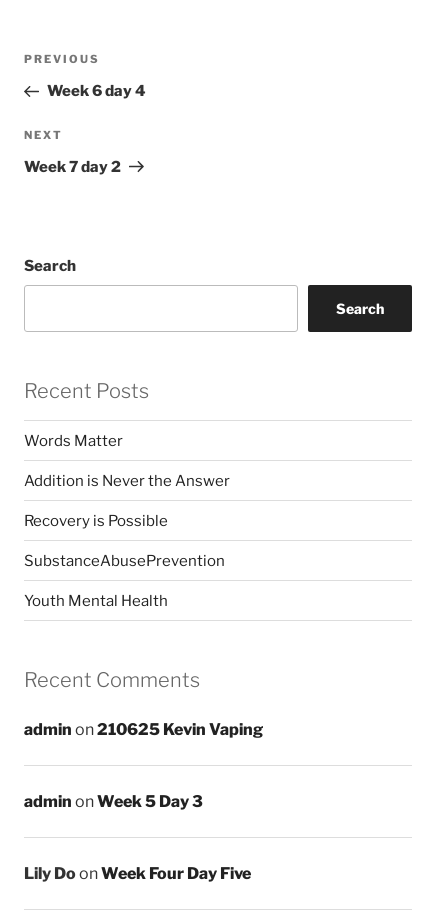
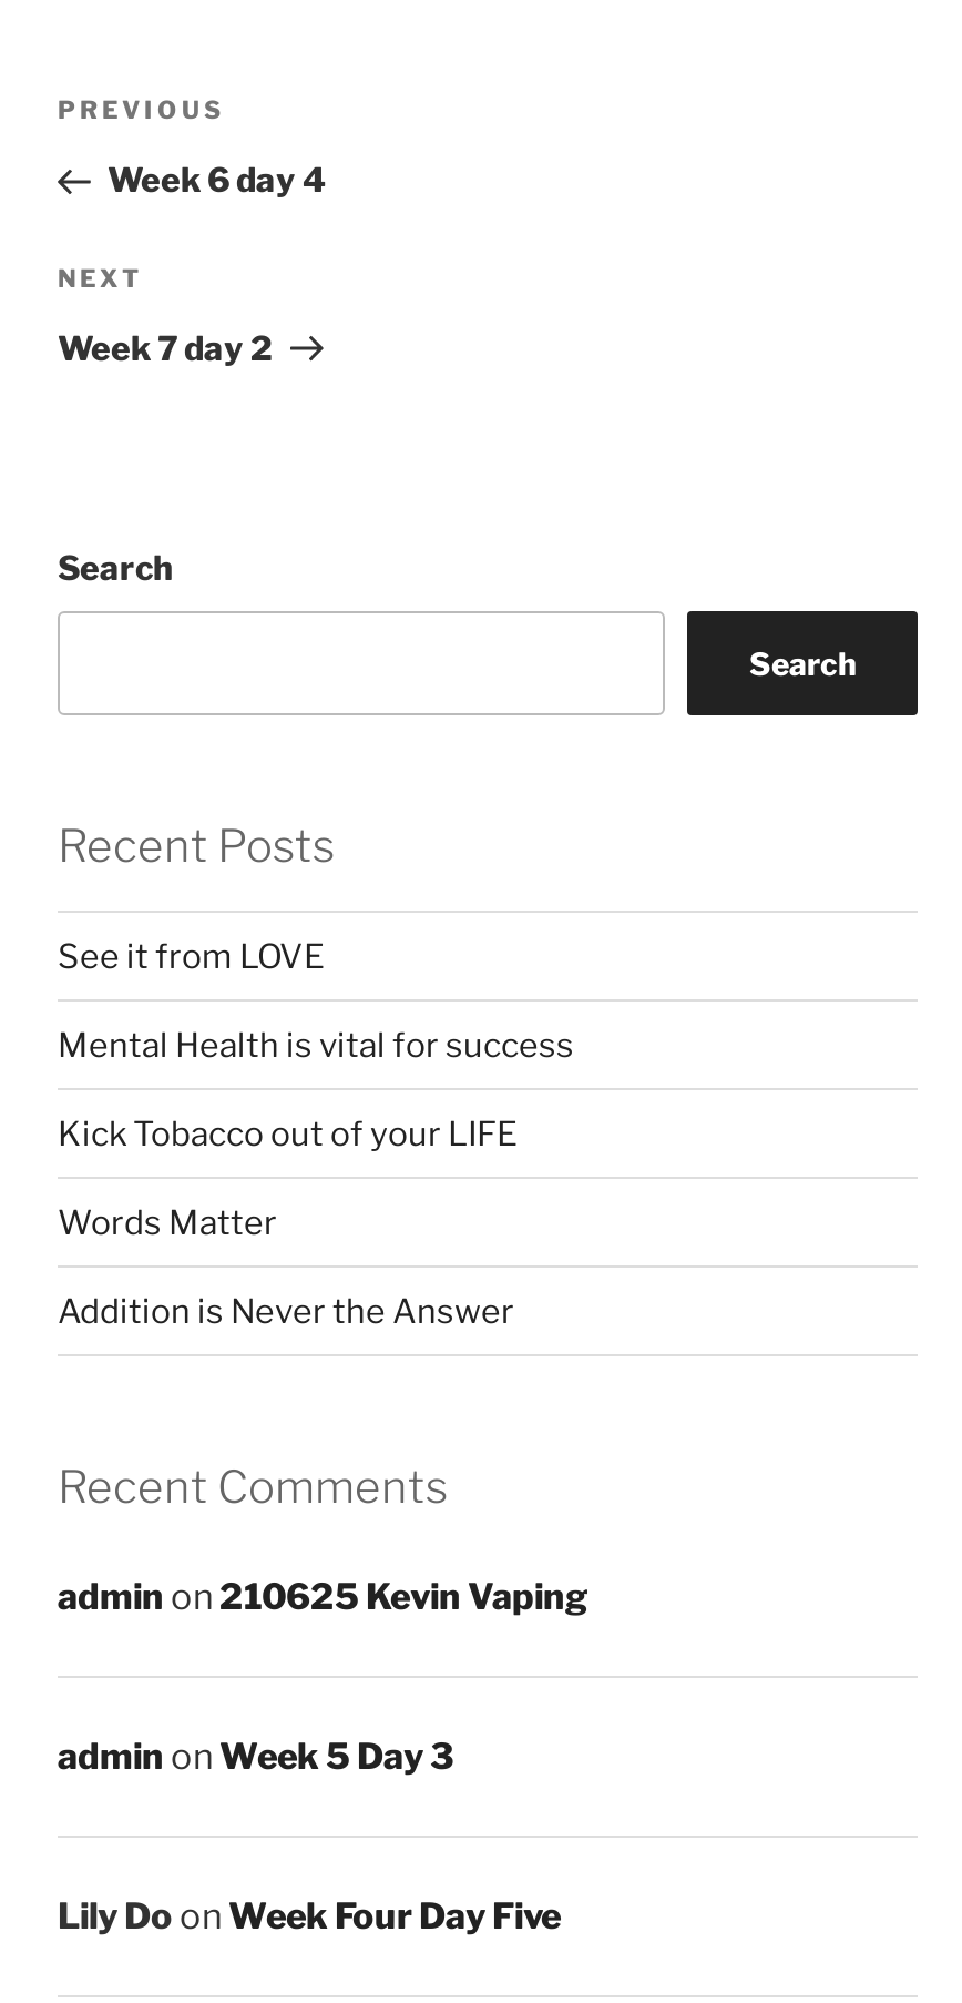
none -> [58,937,574,1154] See it from LOVE | Mental Health is vital for success | Kick Tobacco out of your LIFE
moved [24,432,230,490] -> [58,1203,514,1332]: Words Matter | Addition is Never the Answer
[24,512,225,610] Recovery is Possible | SubstanceAbusePrevention | Youth Mental Health -> none

